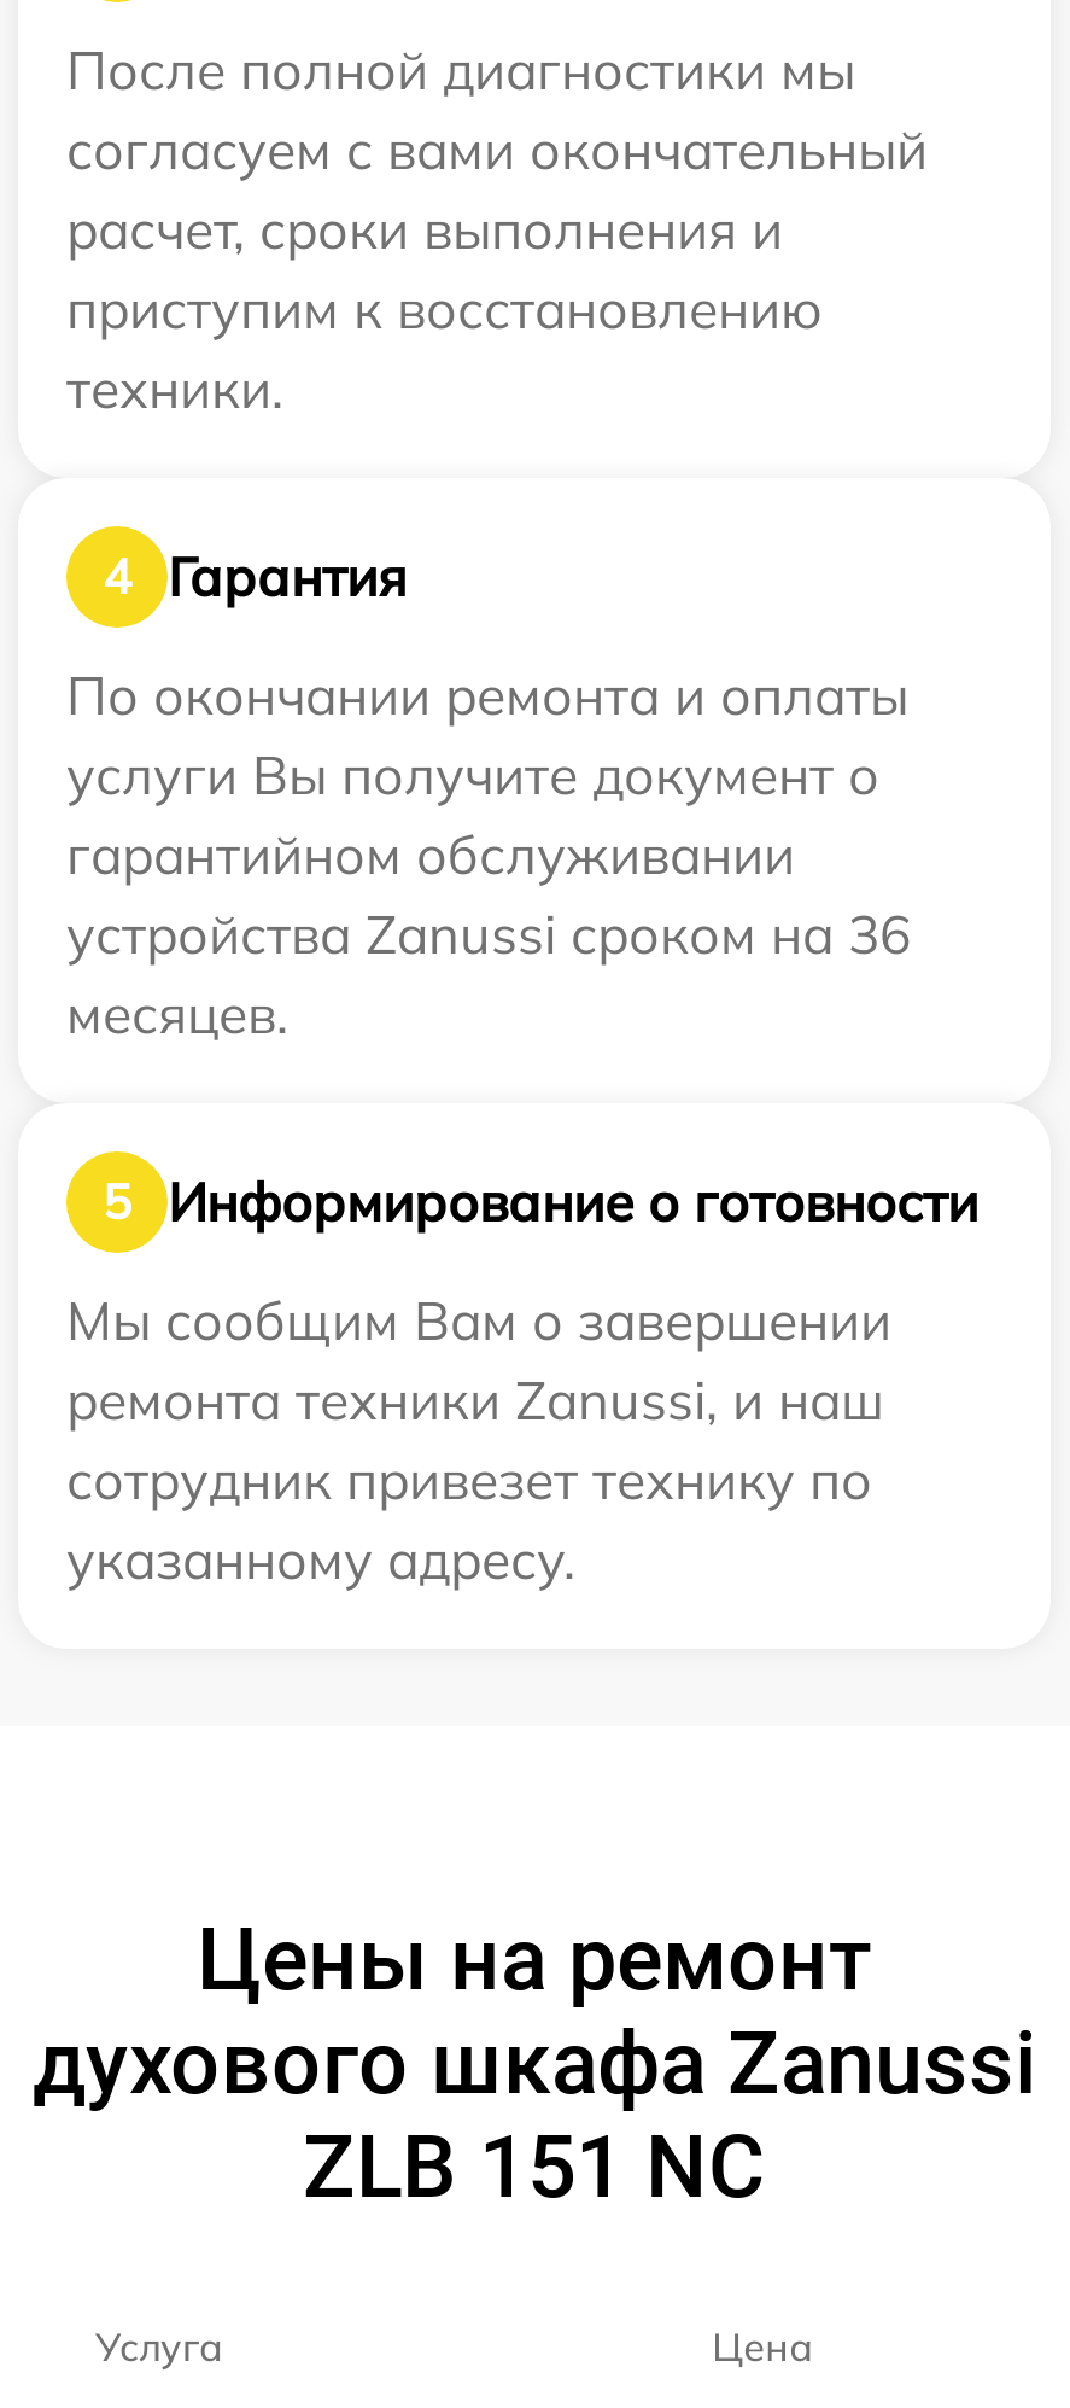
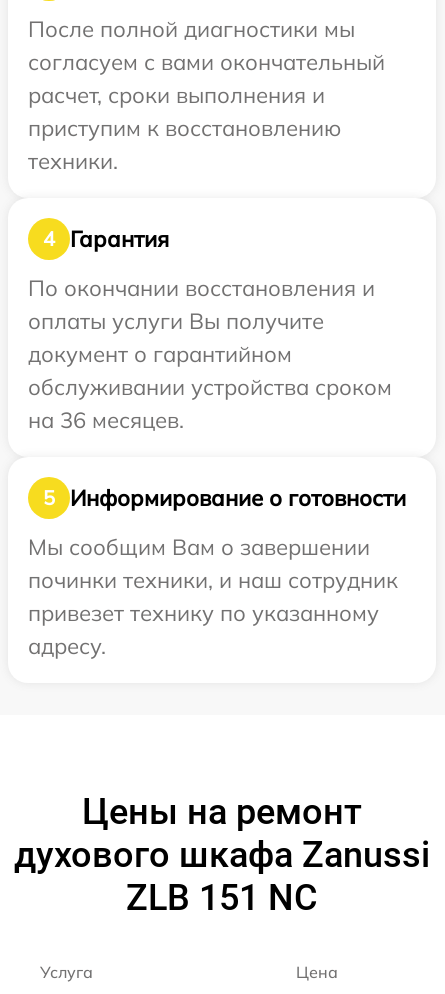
[66,661,911,1048] По окончании ремонта и оплаты | услуги Вы получите документ о | гарантийном обслуживании | устройства Zanussi сроком на 36 | месяцев. -> [28,274,392,434] По окончании восстановления и | оплаты услуги Вы получите | документ о гарантийном | обслуживании устройства сроком | на 36 месяцев.
[66,1366,884,1593] ремонта техники Zanussi, и наш | сотрудник привезет технику по | указанному адресу. -> [28,566,398,660] починки техники, и наш сотрудник | привезет технику по указанному | адресу.

